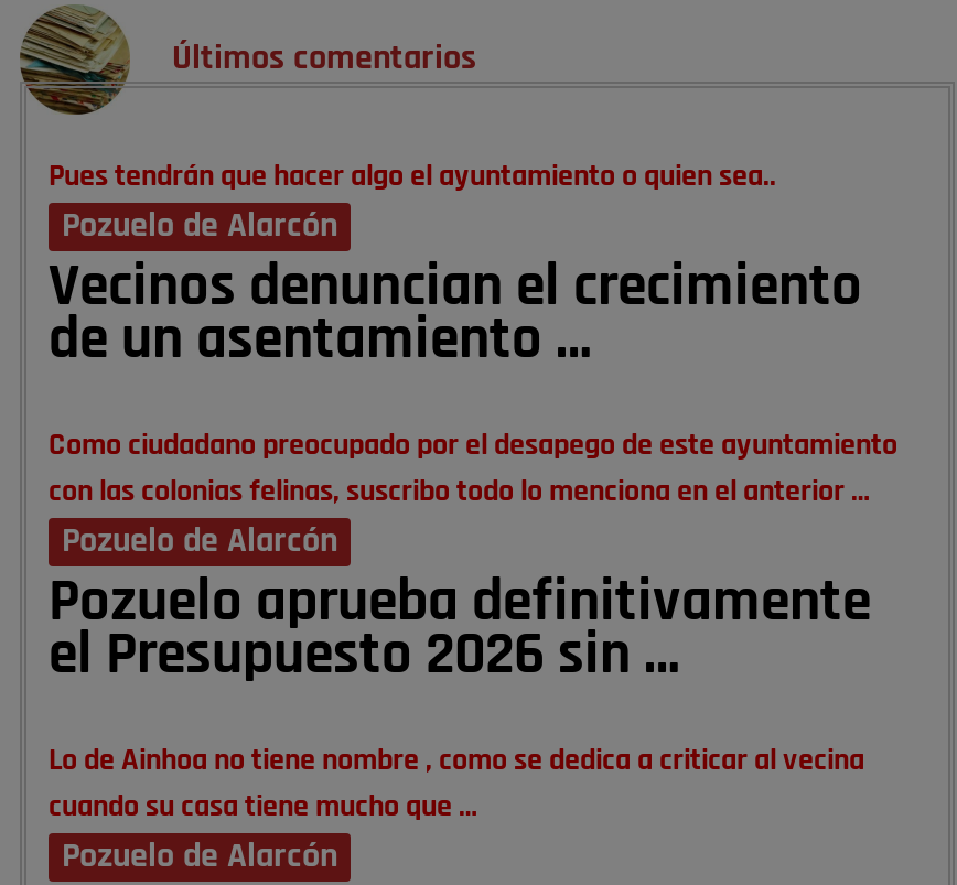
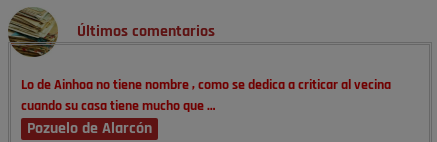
[49,162,897,688] Pues tendrán que hacer algo el ayuntamiento o quien sea.. | Pozuelo de Alarcón | Vecinos denuncian el crecimiento | de un asentamiento … | Como ciudadano preocupado por el desapego de este ayuntamiento | con las colonias felinas, suscribo todo lo menciona en el anterior … | Pozuelo de Alarcón | Pozuelo aprueba definitivamente | el Presupuesto 2026 sin … -> none

